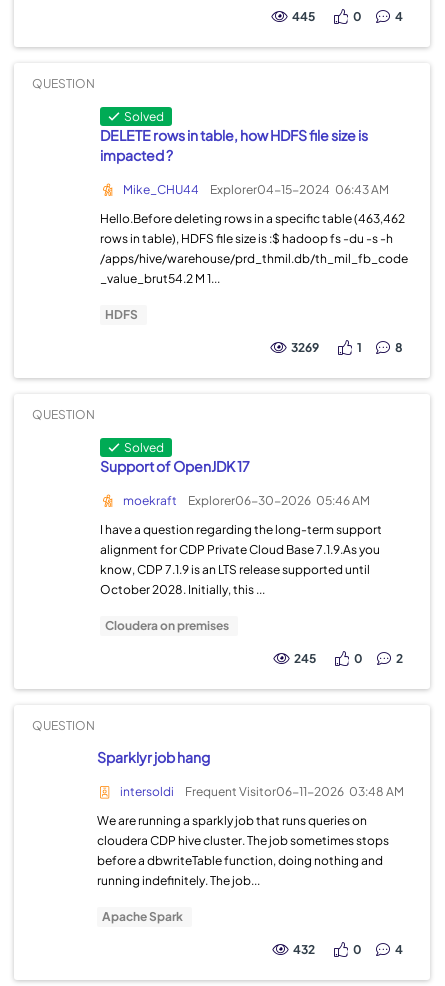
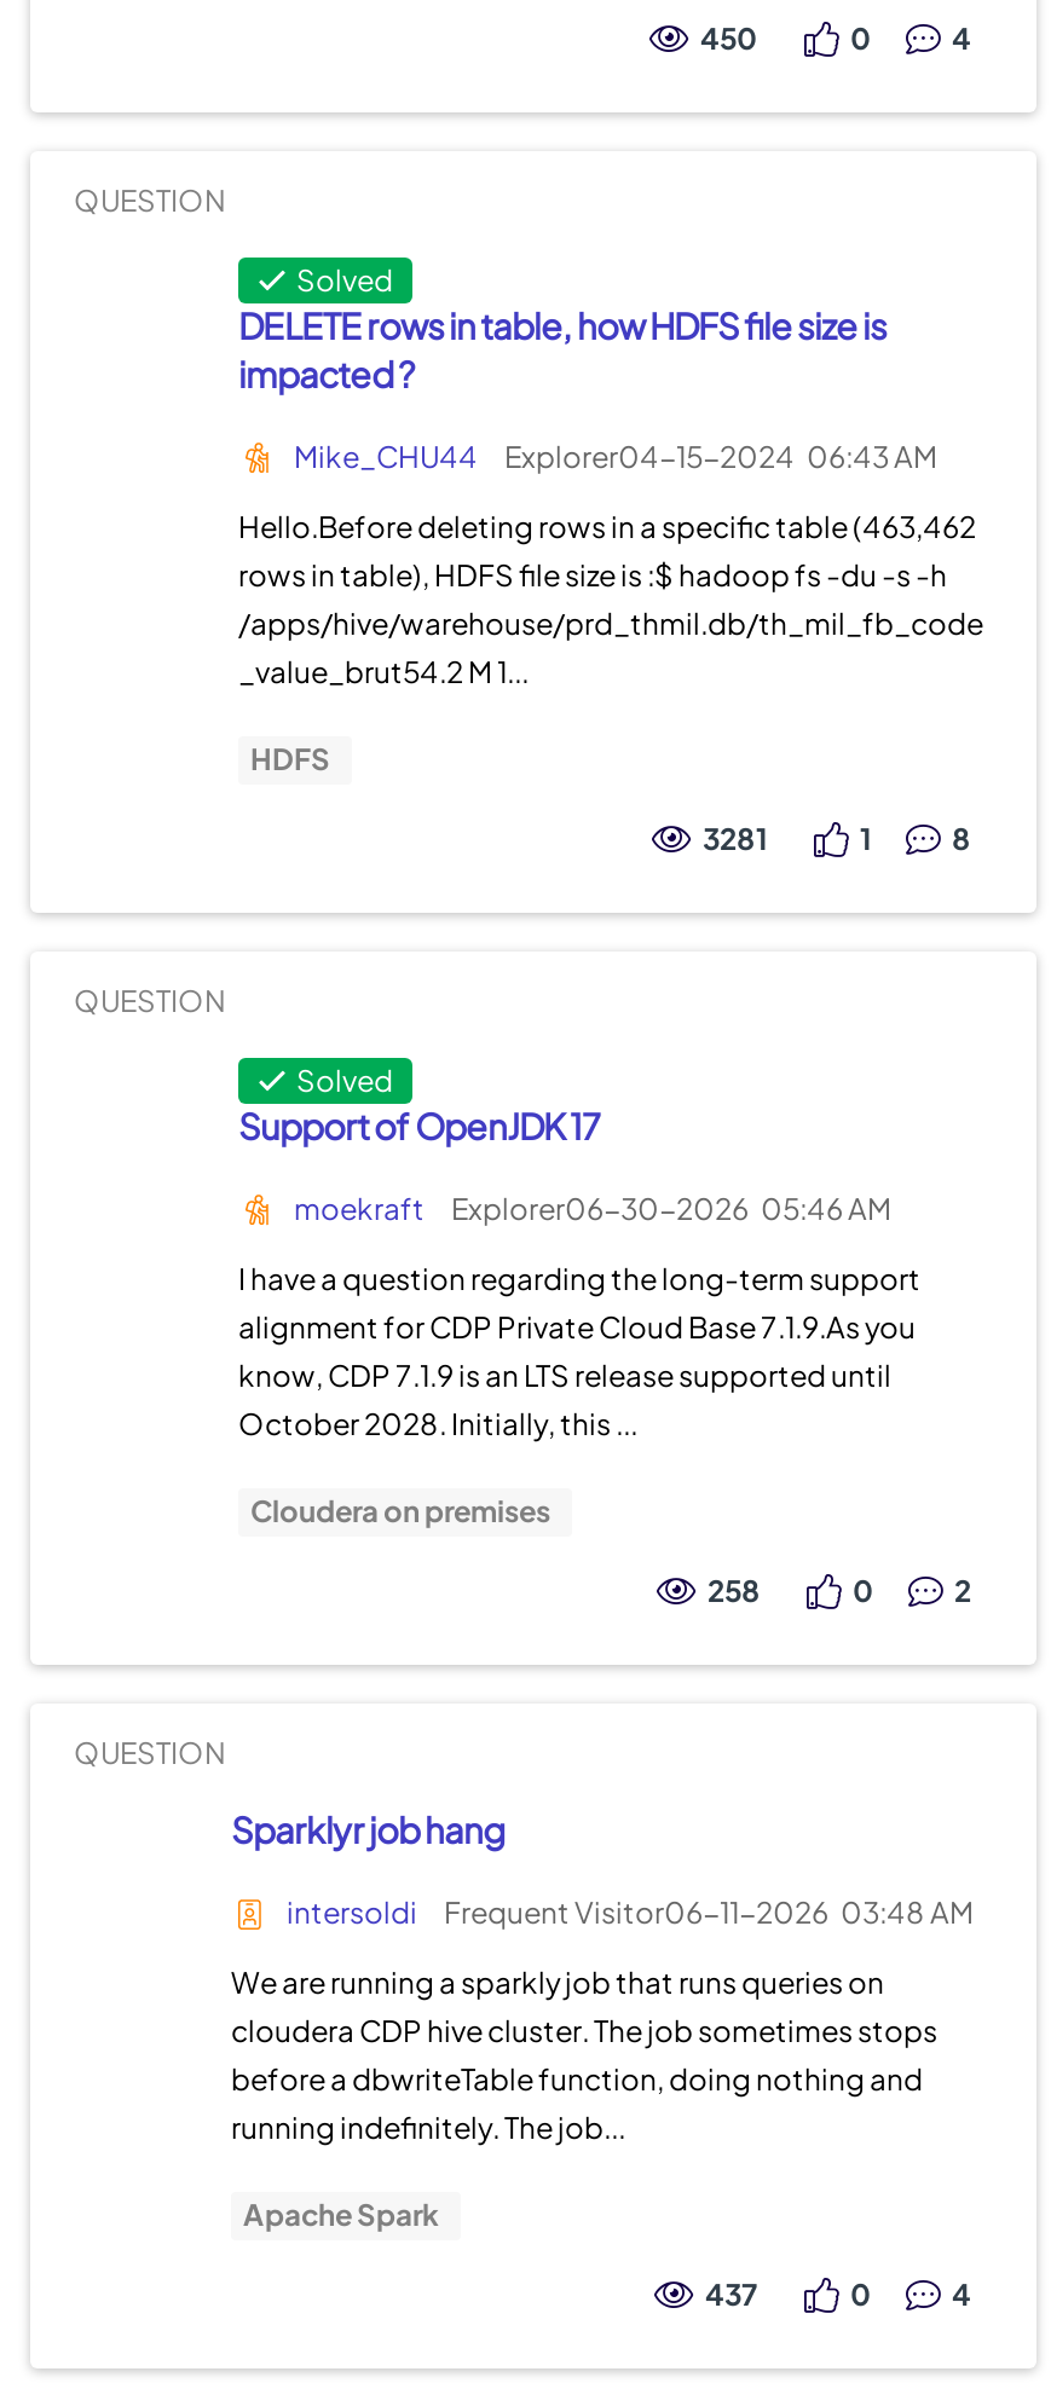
[292,9,315,24] 445 -> [700,21,758,57] 450
[291,340,319,355] 3269 -> [703,821,768,857] 3281
[294,651,316,666] 245 -> [708,1573,761,1609] 258
[293,942,315,957] 432 -> [705,2277,758,2313] 437

